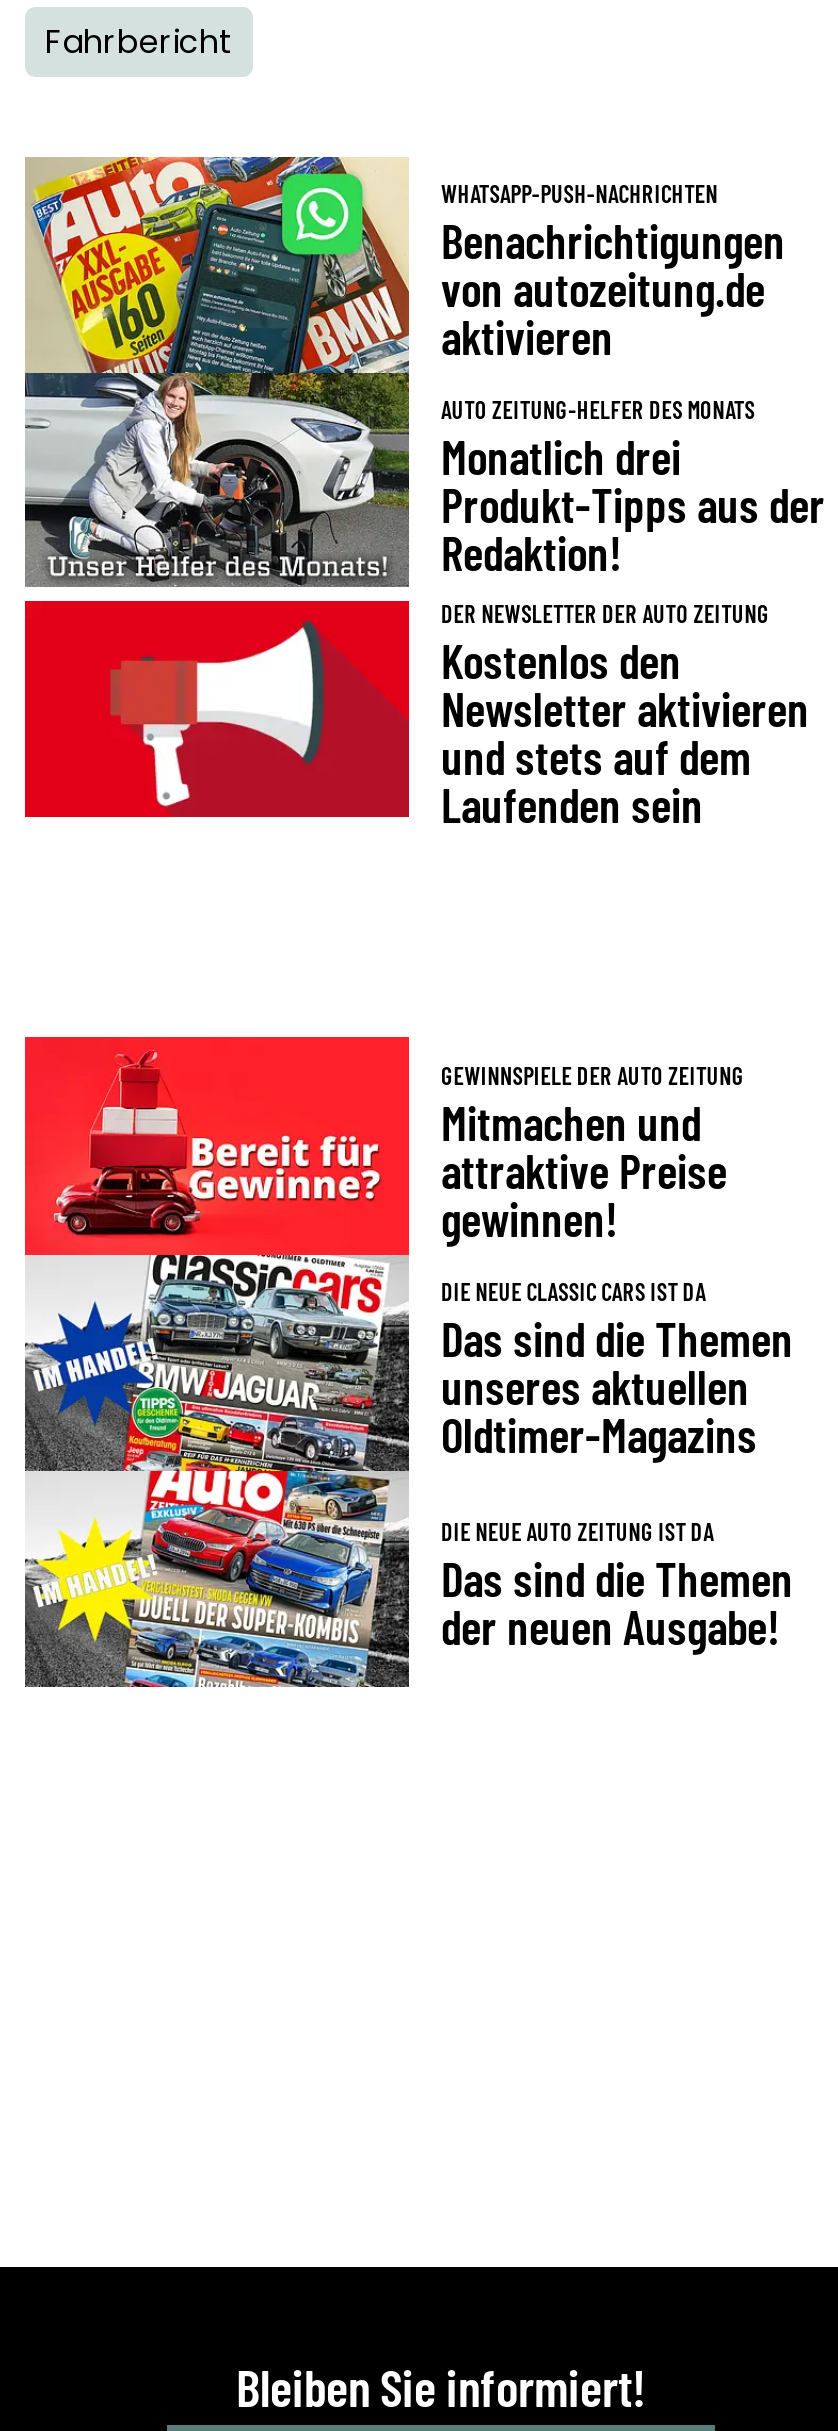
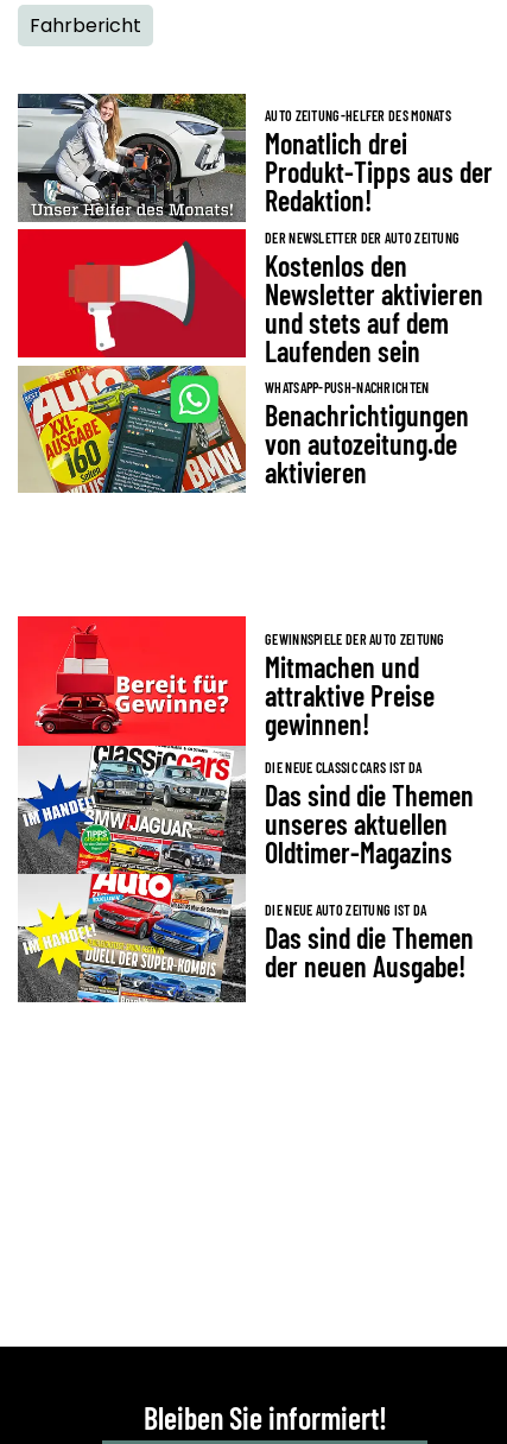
moved [25,155,785,375] -> [18,365,469,494]: [image] | WHATSAPP-PUSH-NACHRICHTEN | Benachrichtigungen | von autozeitung.de | aktivieren
moved [441,395,825,834] -> [265,107,493,368]: AUTO ZEITUNG-HELFER DES MONATS | Monatlich drei | Produkt-Tipps aus der | ... | und stets auf dem | Laufenden sein

